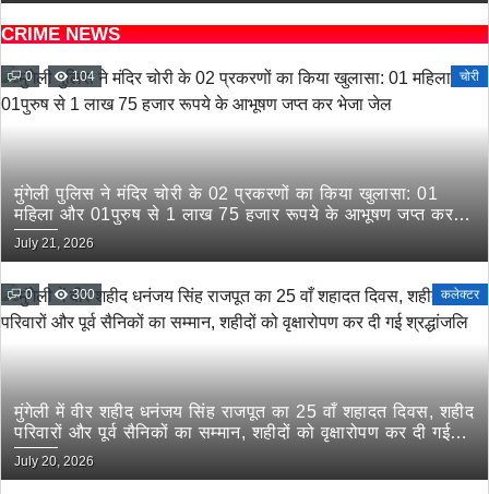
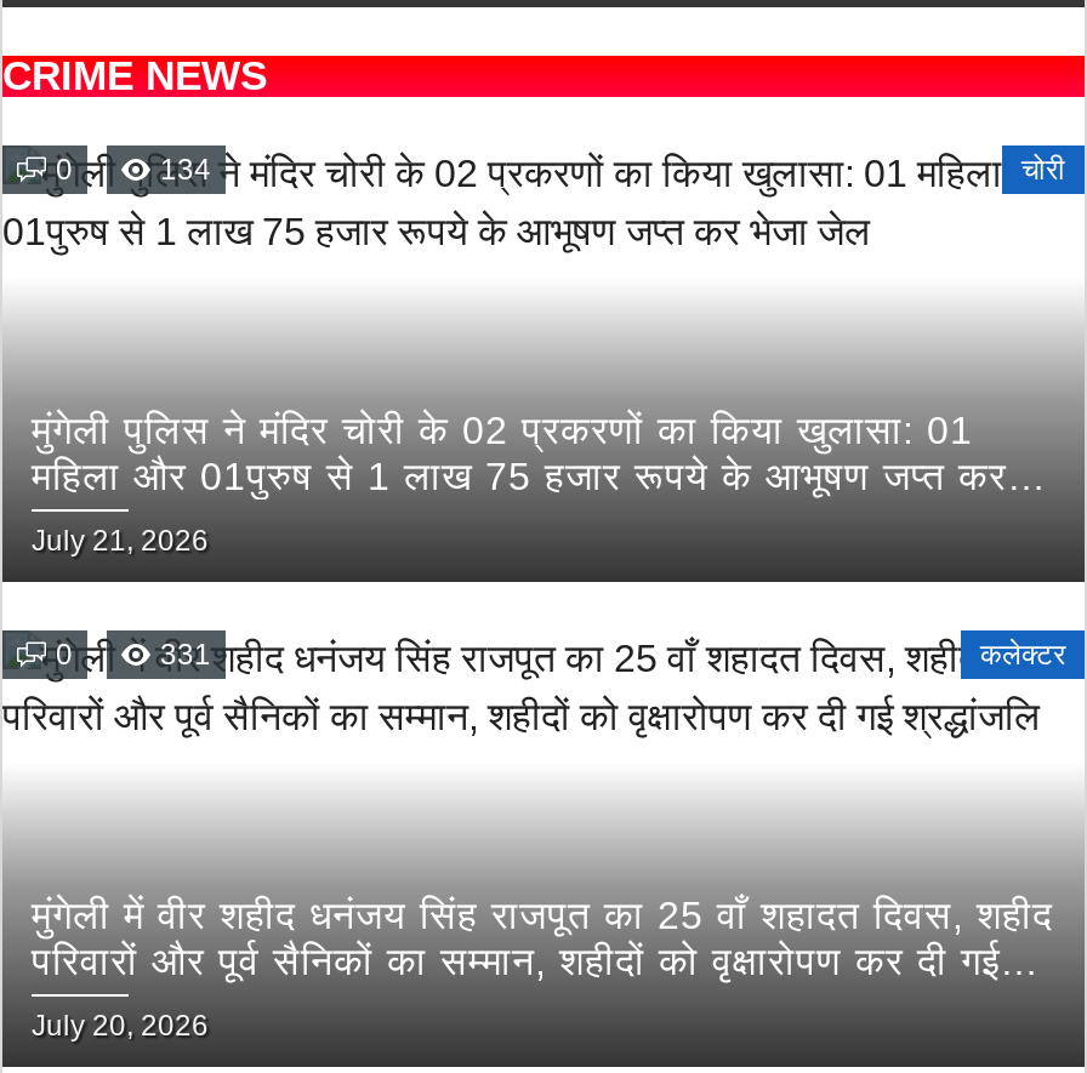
[72,69,95,84] 104 -> [160,153,211,187] 134
[72,287,95,302] 300 -> [160,638,211,672] 331

